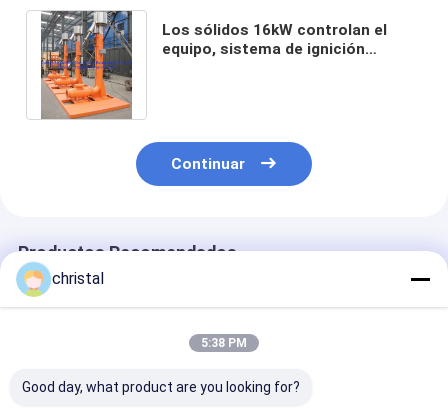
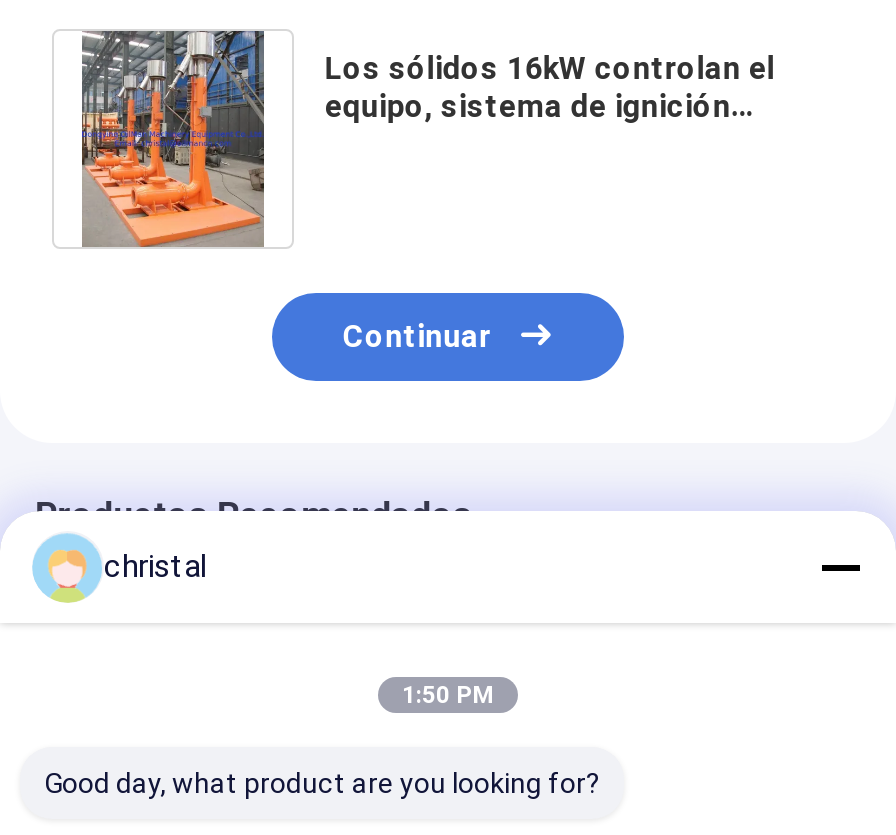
[201,336,247,350] 5:38 PM -> [402,681,494,709] 1:50 PM

